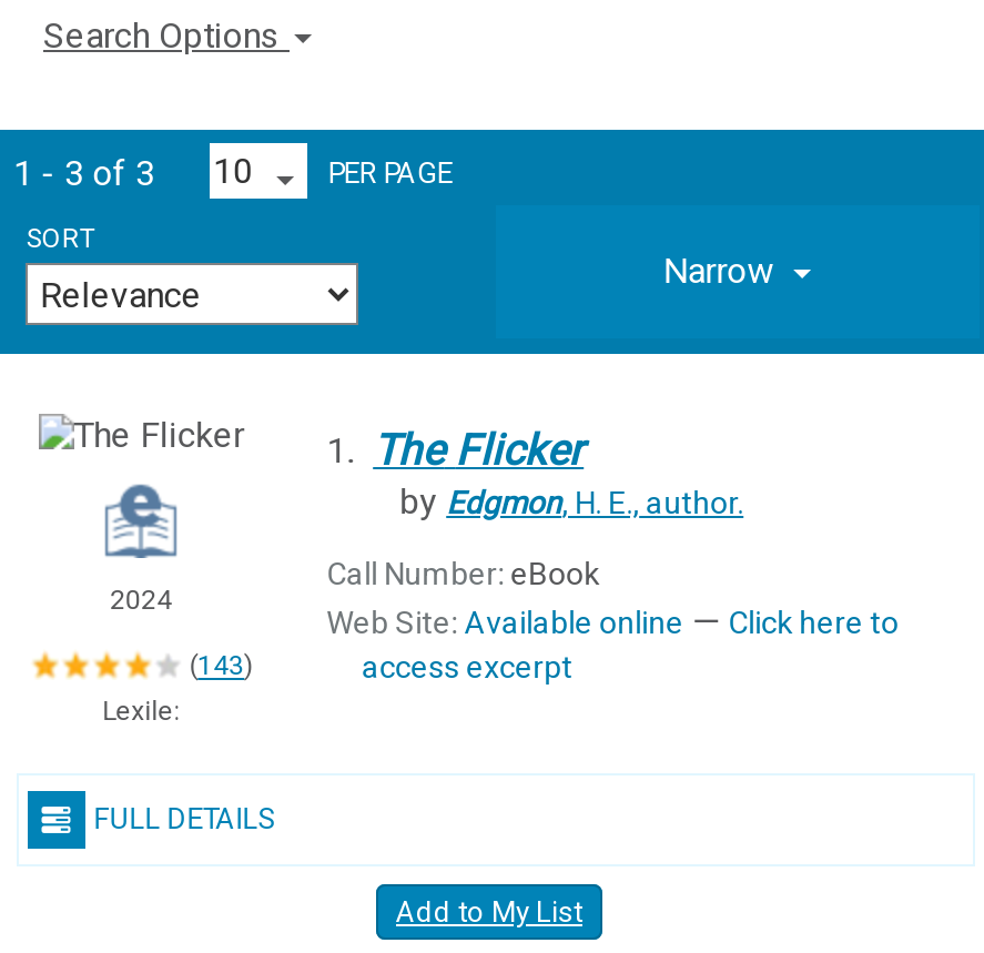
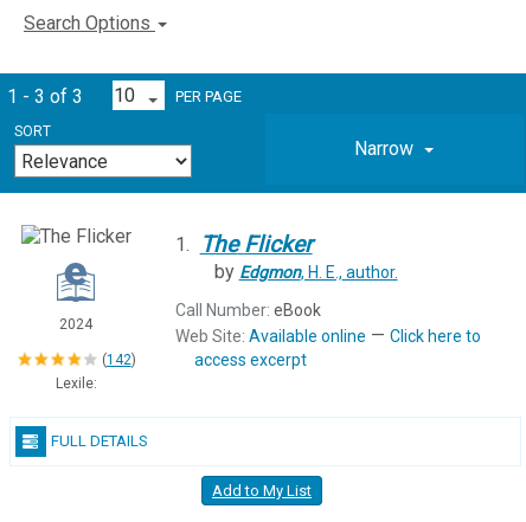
[182,651,253,682] (143) -> [98,351,136,368] (142)

